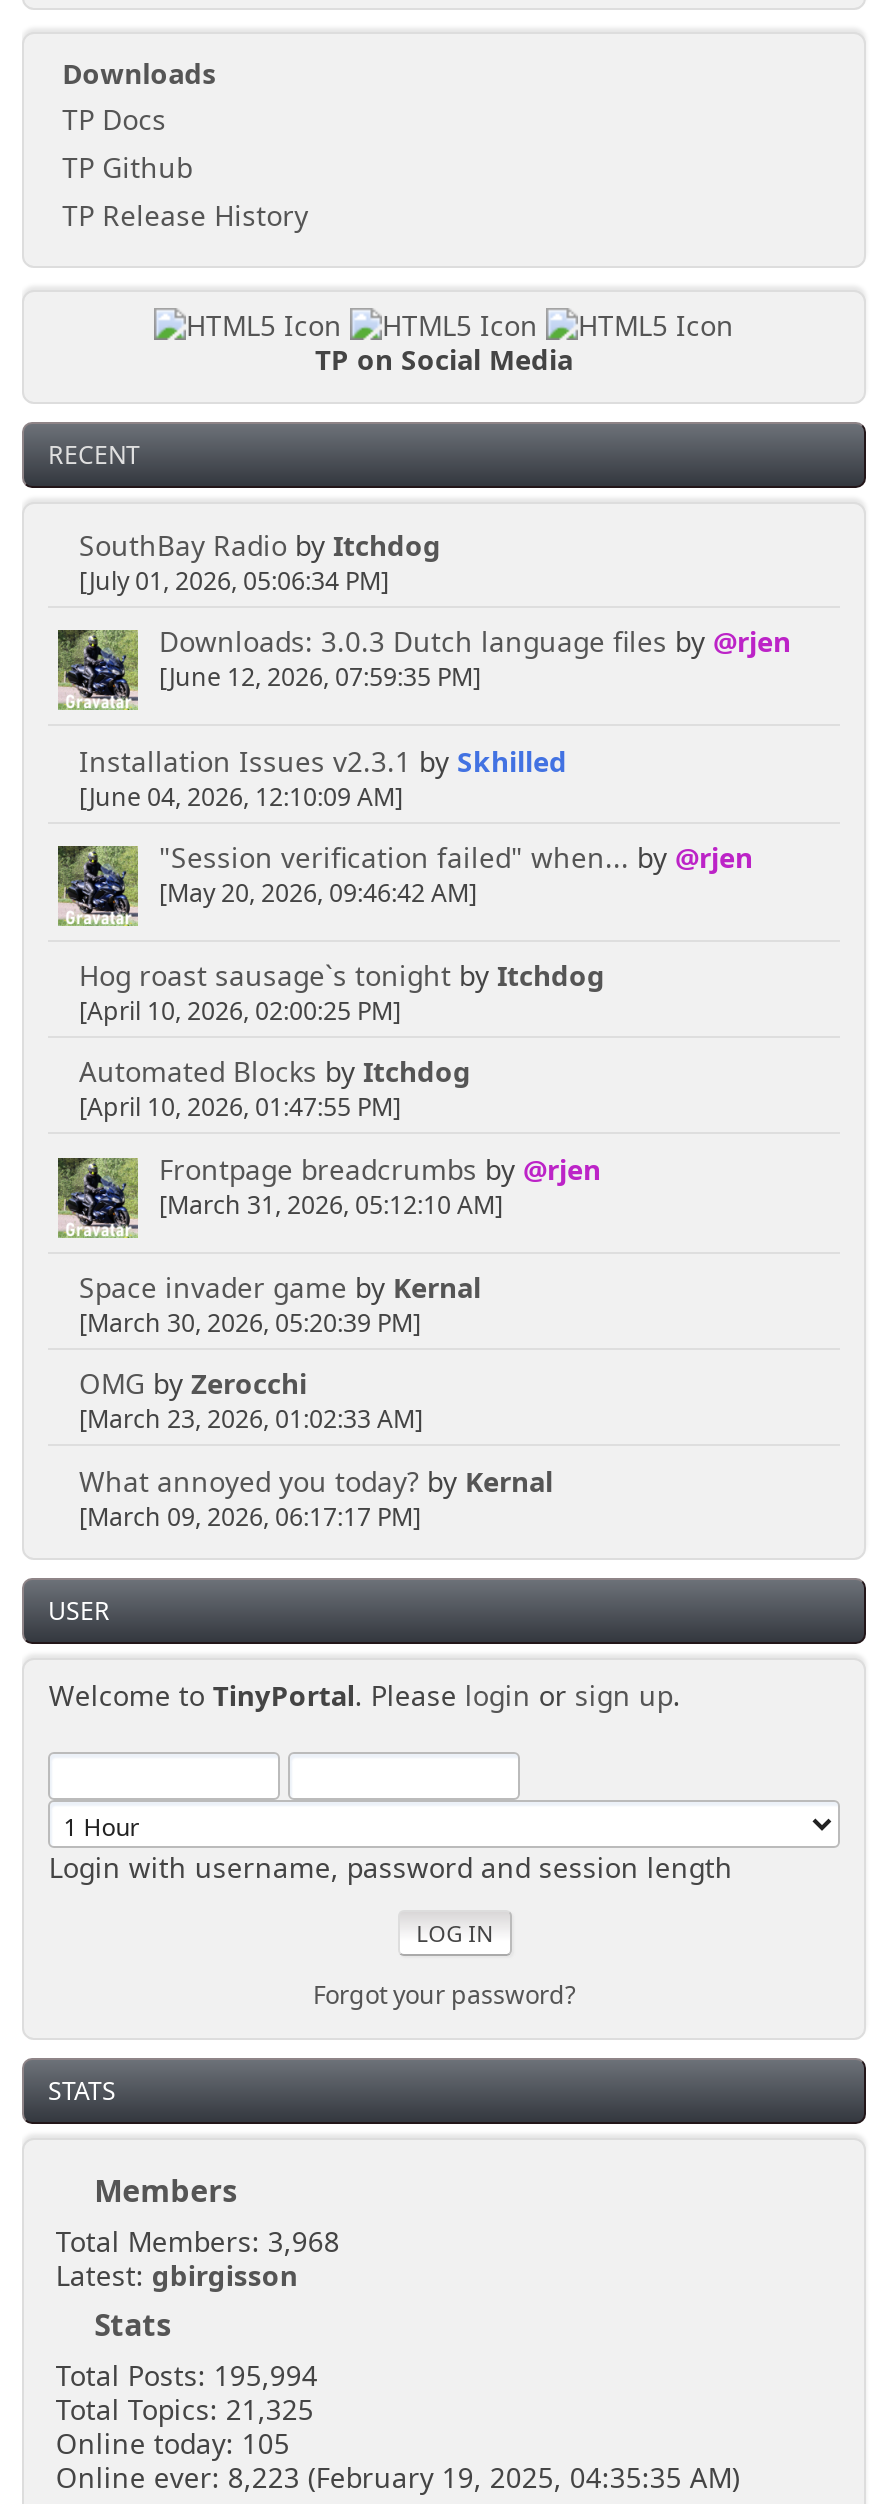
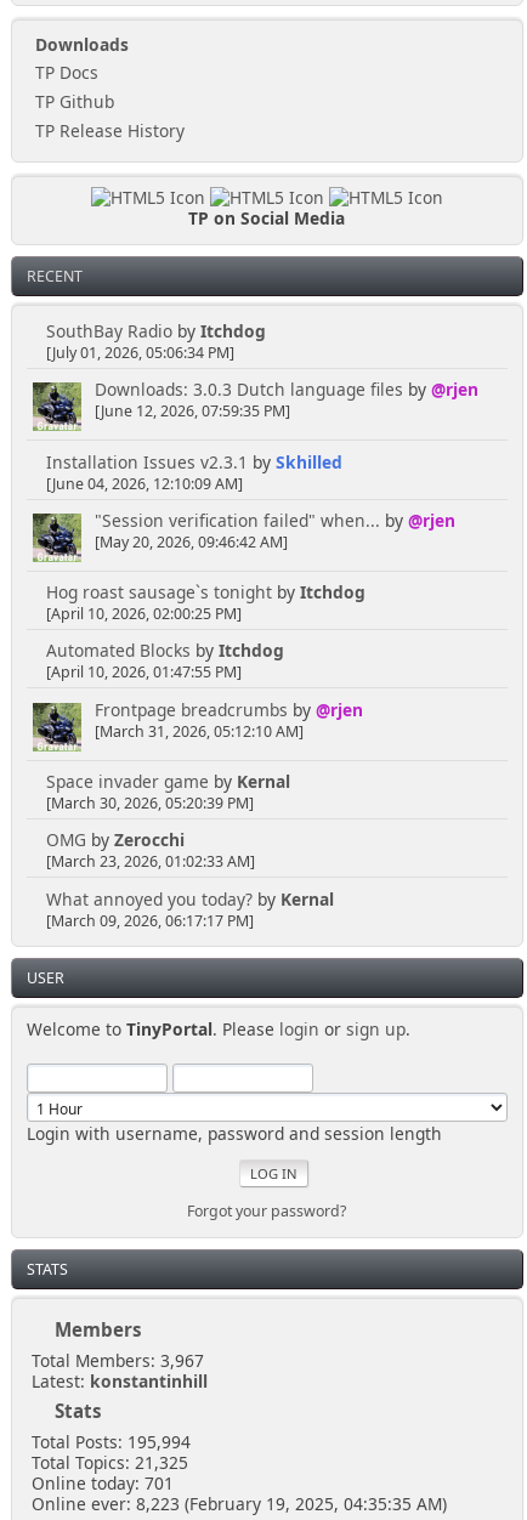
[56,2221,340,2259] Total Members: 3,968 -> [31,1348,204,1371] Total Members: 3,967
[56,2255,298,2293] Latest: gbirgisson -> [31,1369,207,1392] Latest: konstantinhill
[56,2424,290,2462] Online today: 105 -> [31,1472,173,1495] Online today: 701

